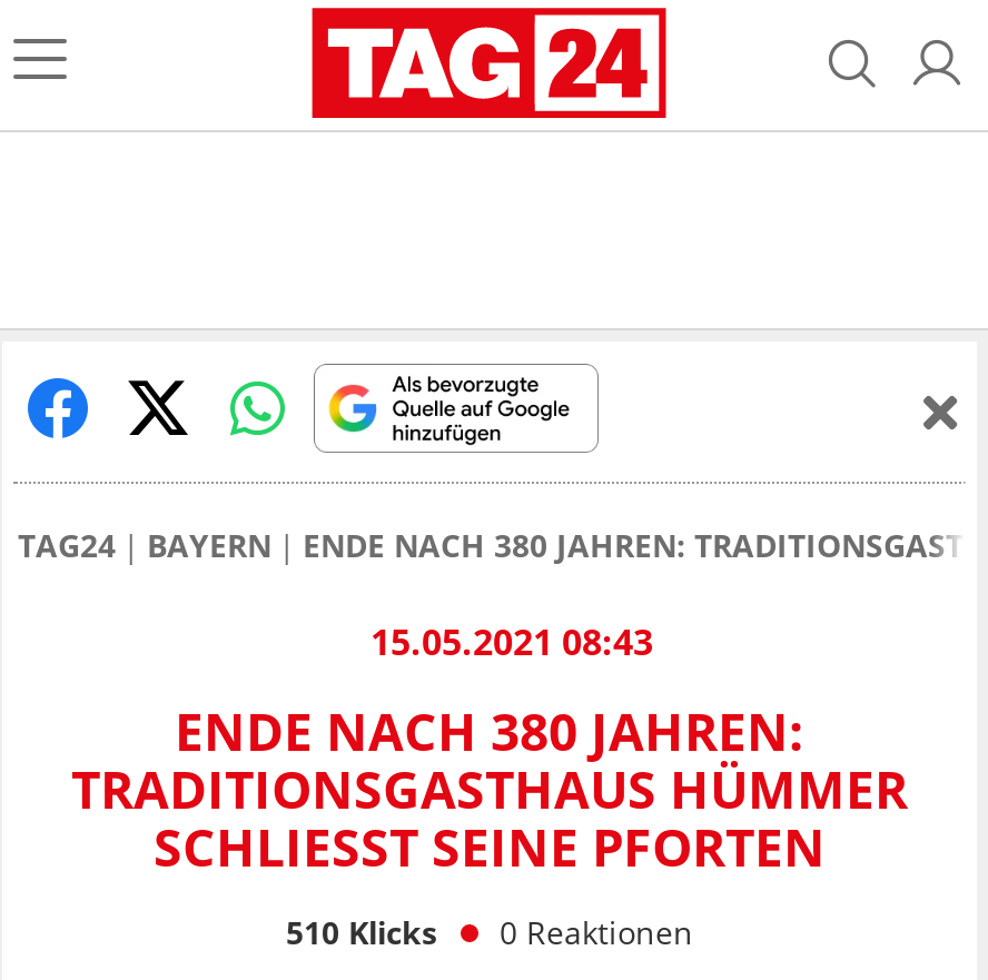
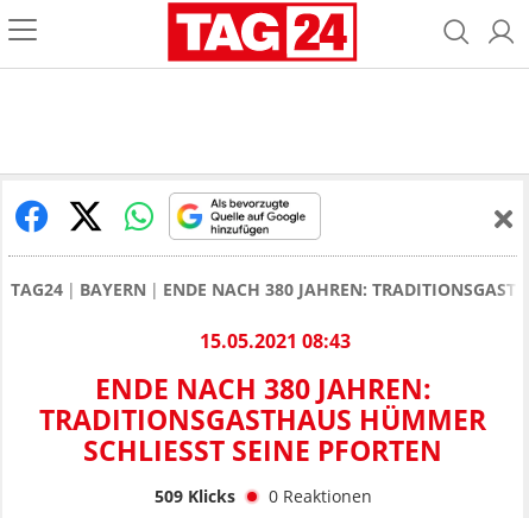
[286,911,693,953] 510 Klicks 0 Reaktionen -> [154,484,371,507] 509 Klicks 0 Reaktionen

